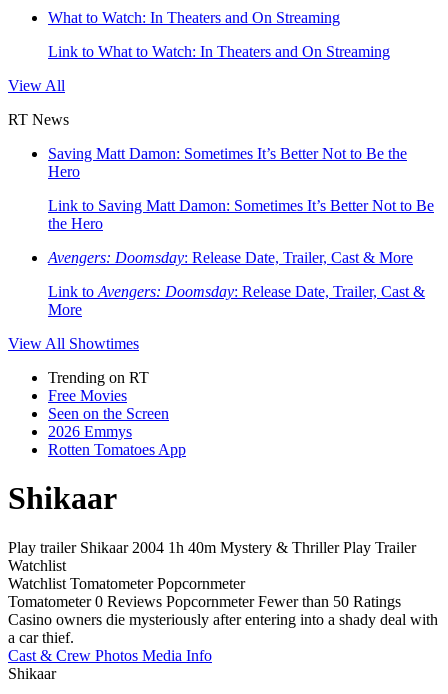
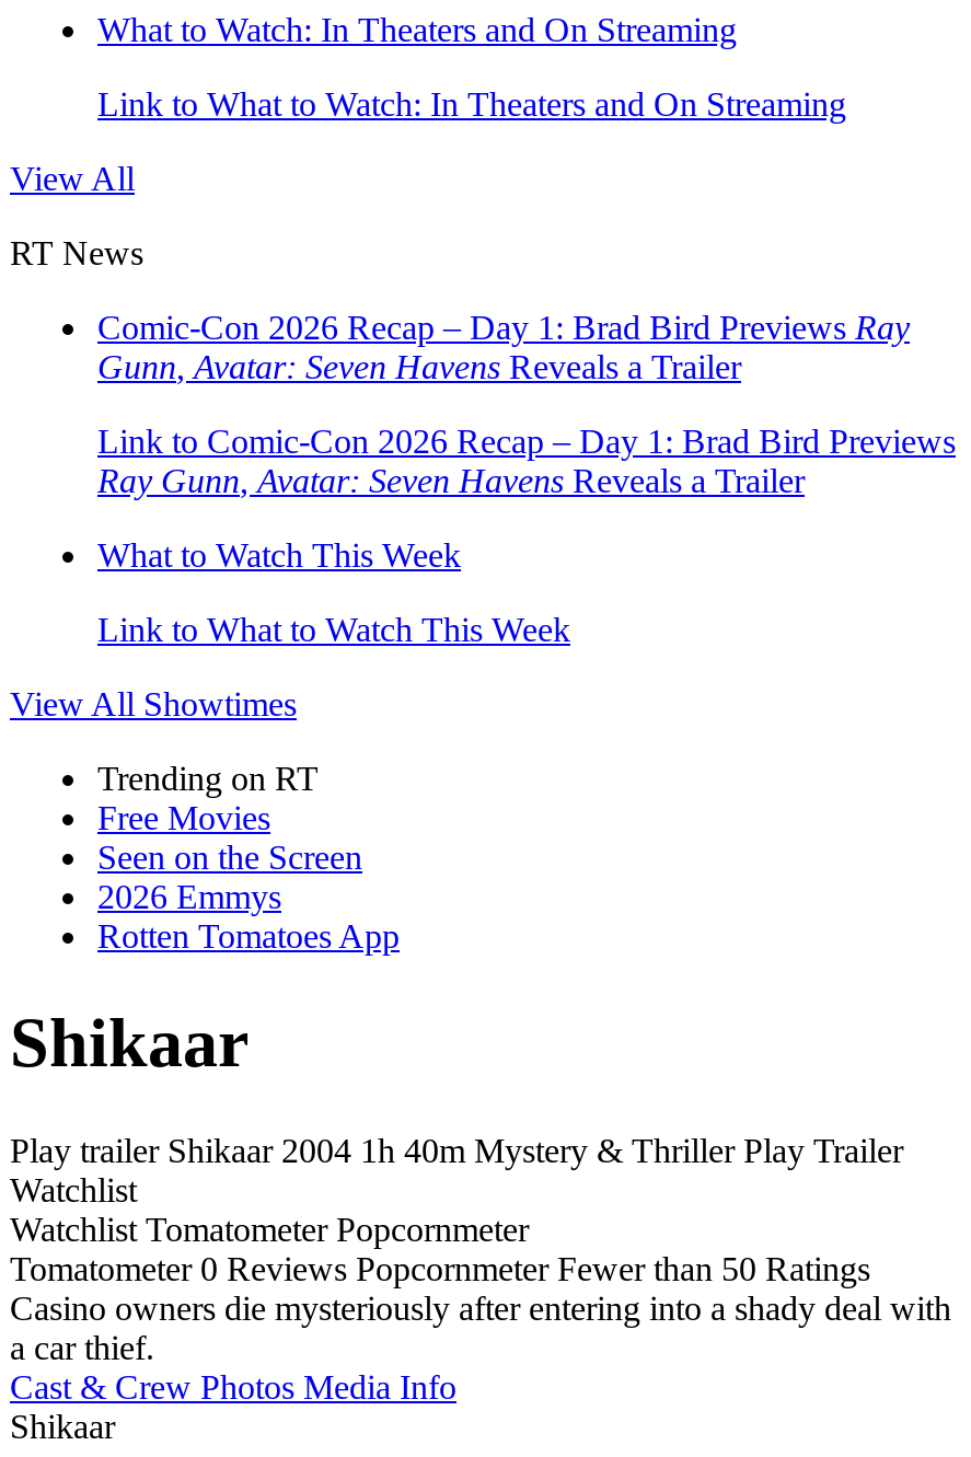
[48,145,407,180] Saving Matt Damon: Sometimes It’s Better Not to Be the | Hero -> [97,309,910,385] Comic-Con 2026 Recap – Day 1: Brad Bird Previews Ray | Gunn, Avatar: Seven Havens Reveals a Trailer
[48,197,434,232] Link to Saving Matt Damon: Sometimes It’s Better Not to Be | the Hero -> [97,423,956,499] Link to Comic-Con 2026 Recap – Day 1: Brad Bird Previews | Ray Gunn, Avatar: Seven Havens Reveals a Trailer
[48,249,413,266] Avengers: Doomsday: Release Date, Trailer, Cast & More -> [97,536,461,574] What to Watch This Week
[48,283,425,318] Link to Avengers: Doomsday: Release Date, Trailer, Cast & | More -> [97,611,570,648] Link to What to Watch This Week

